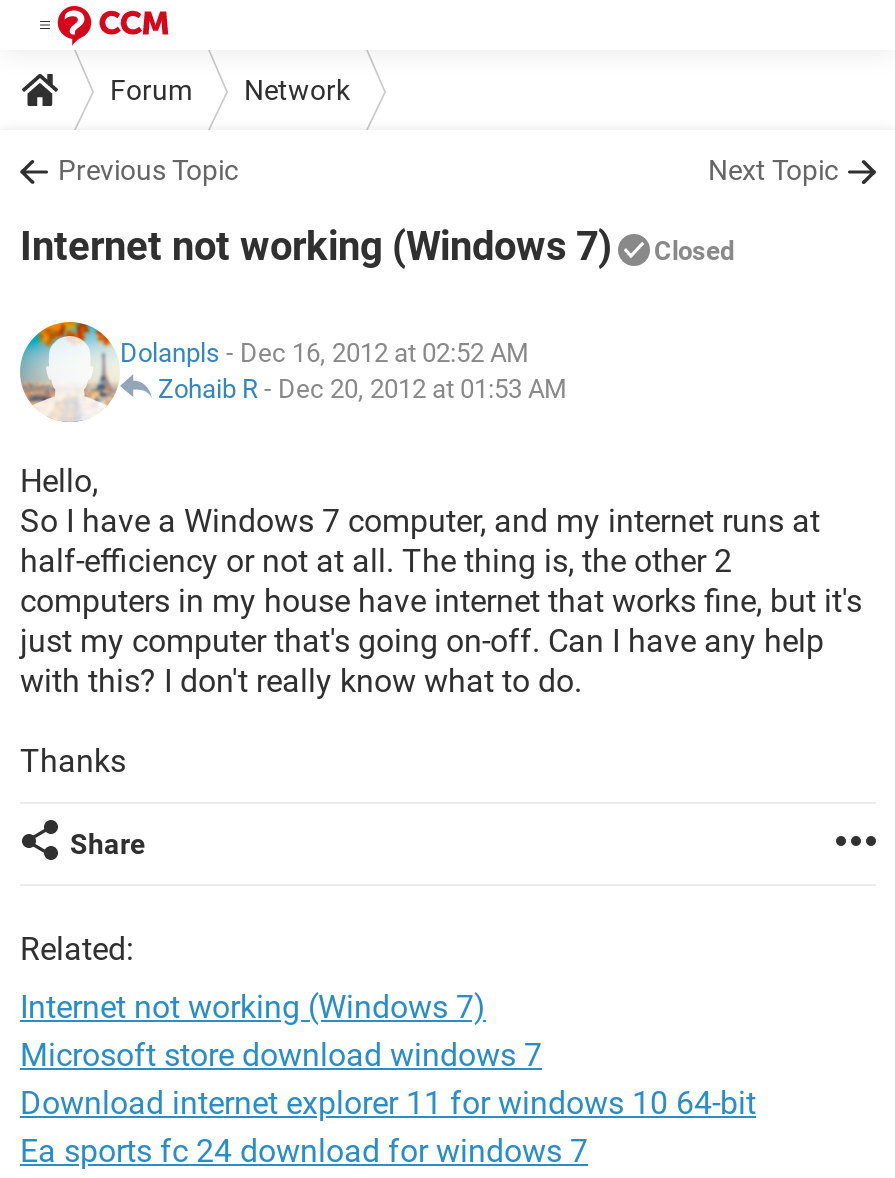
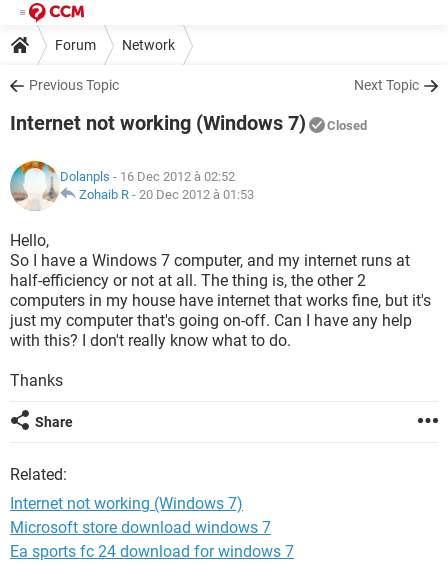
[120,338,566,404] Dolanpls - Dec 16, 2012 at 02:52 AM | Zohaib R - Dec 20, 2012 at 01:53 AM -> [60,169,254,202] Dolanpls - 16 Dec 2012 à 02:52 | Zohaib R - 20 Dec 2012 à 01:53
[20,1084,756,1122] Download internet explorer 11 for windows 10 64-bit -> none

